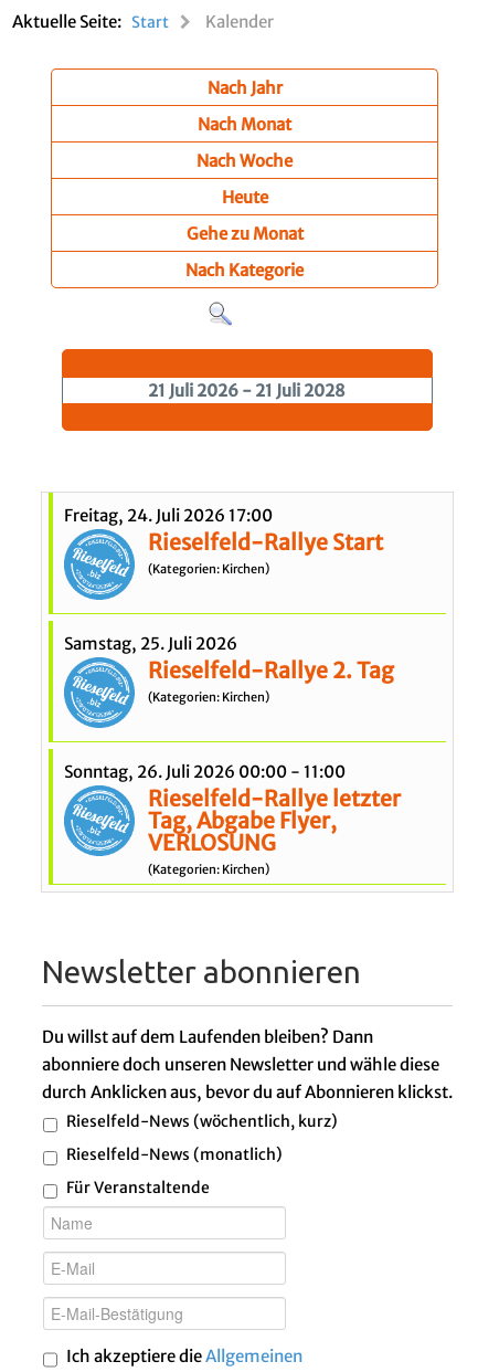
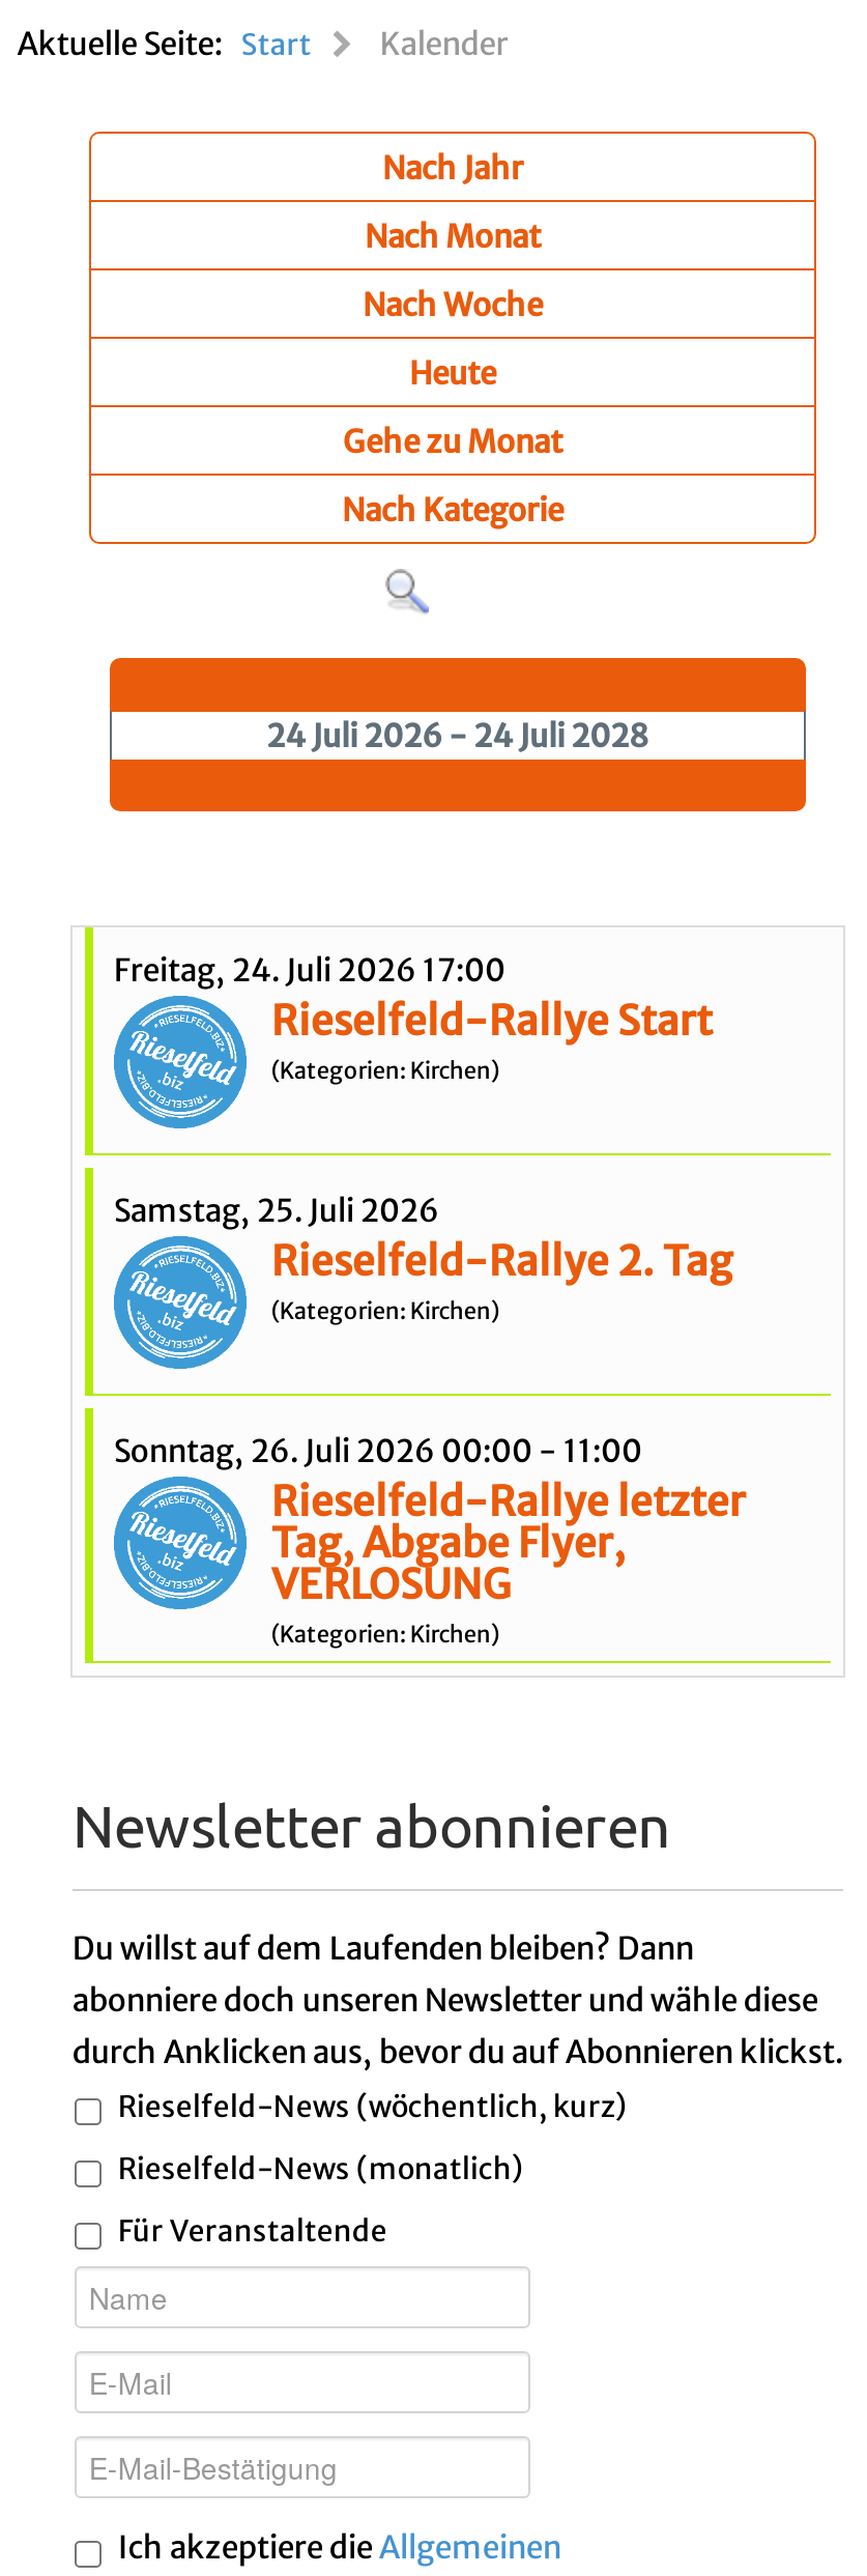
[148,380,346,401] 21 Juli 2026 - 21 Juli 2028 -> [266,716,649,755] 24 Juli 2026 - 24 Juli 2028

